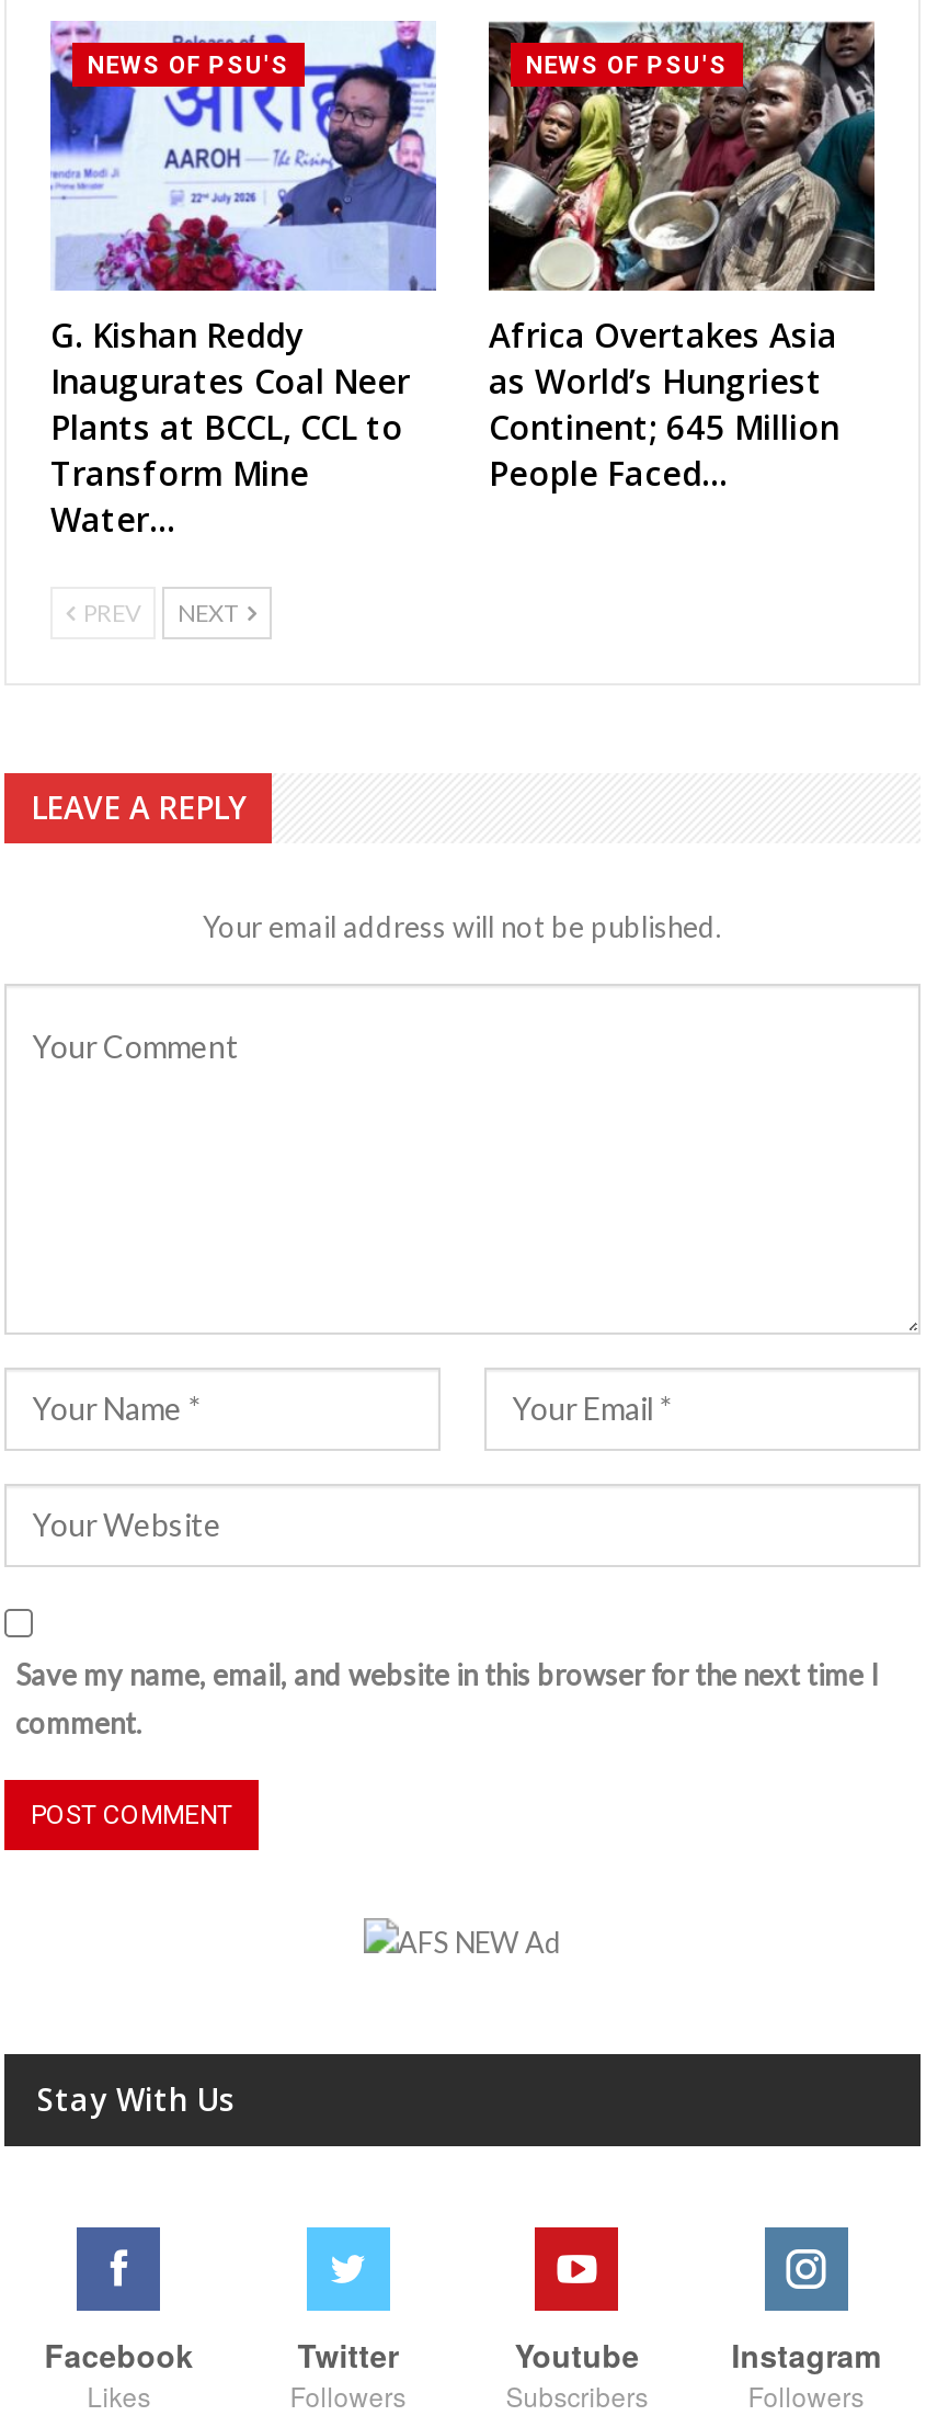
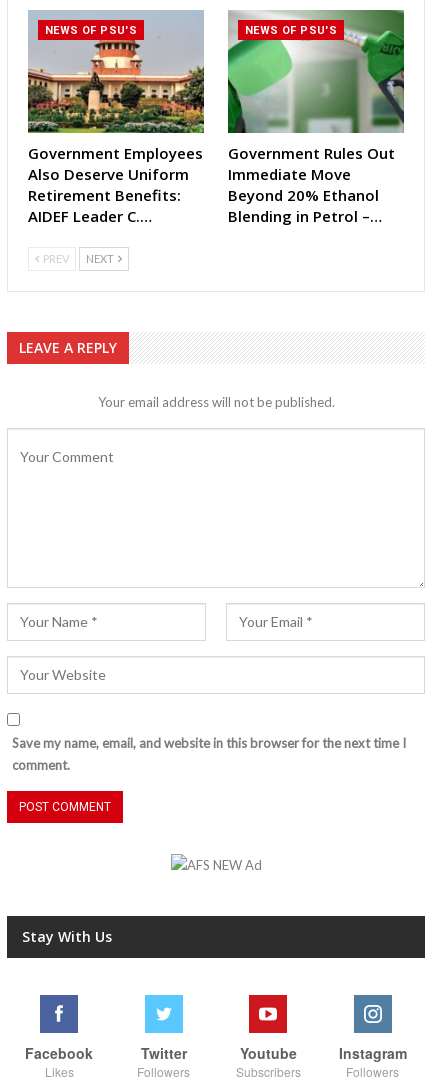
[50,21,438,541] [image] | G. Kishan Reddy | Inaugurates Coal Neer | Plants at BCCL, CCL to | Transform Mine | Water… -> [27,10,205,226] [image] | Government Employees | Also Deserve Uniform | Retirement Benefits: | AIDEF Leader C.…
[487,21,877,495] [image] | Africa Overtakes Asia | as World’s Hungriest | Continent; 645 Million | People Faced… -> [227,10,405,226] [image] | Government Rules Out | Immediate Move | Beyond 20% Ethanol | Blending in Petrol –…

